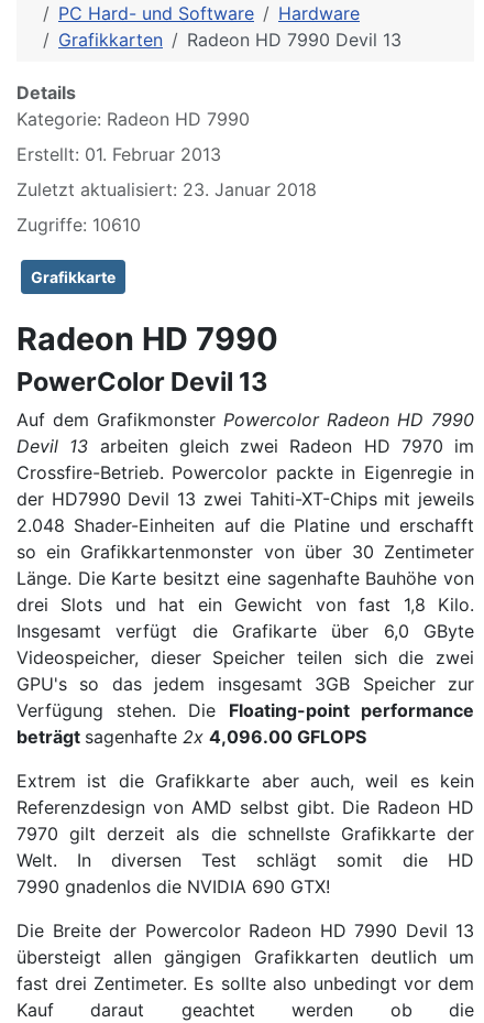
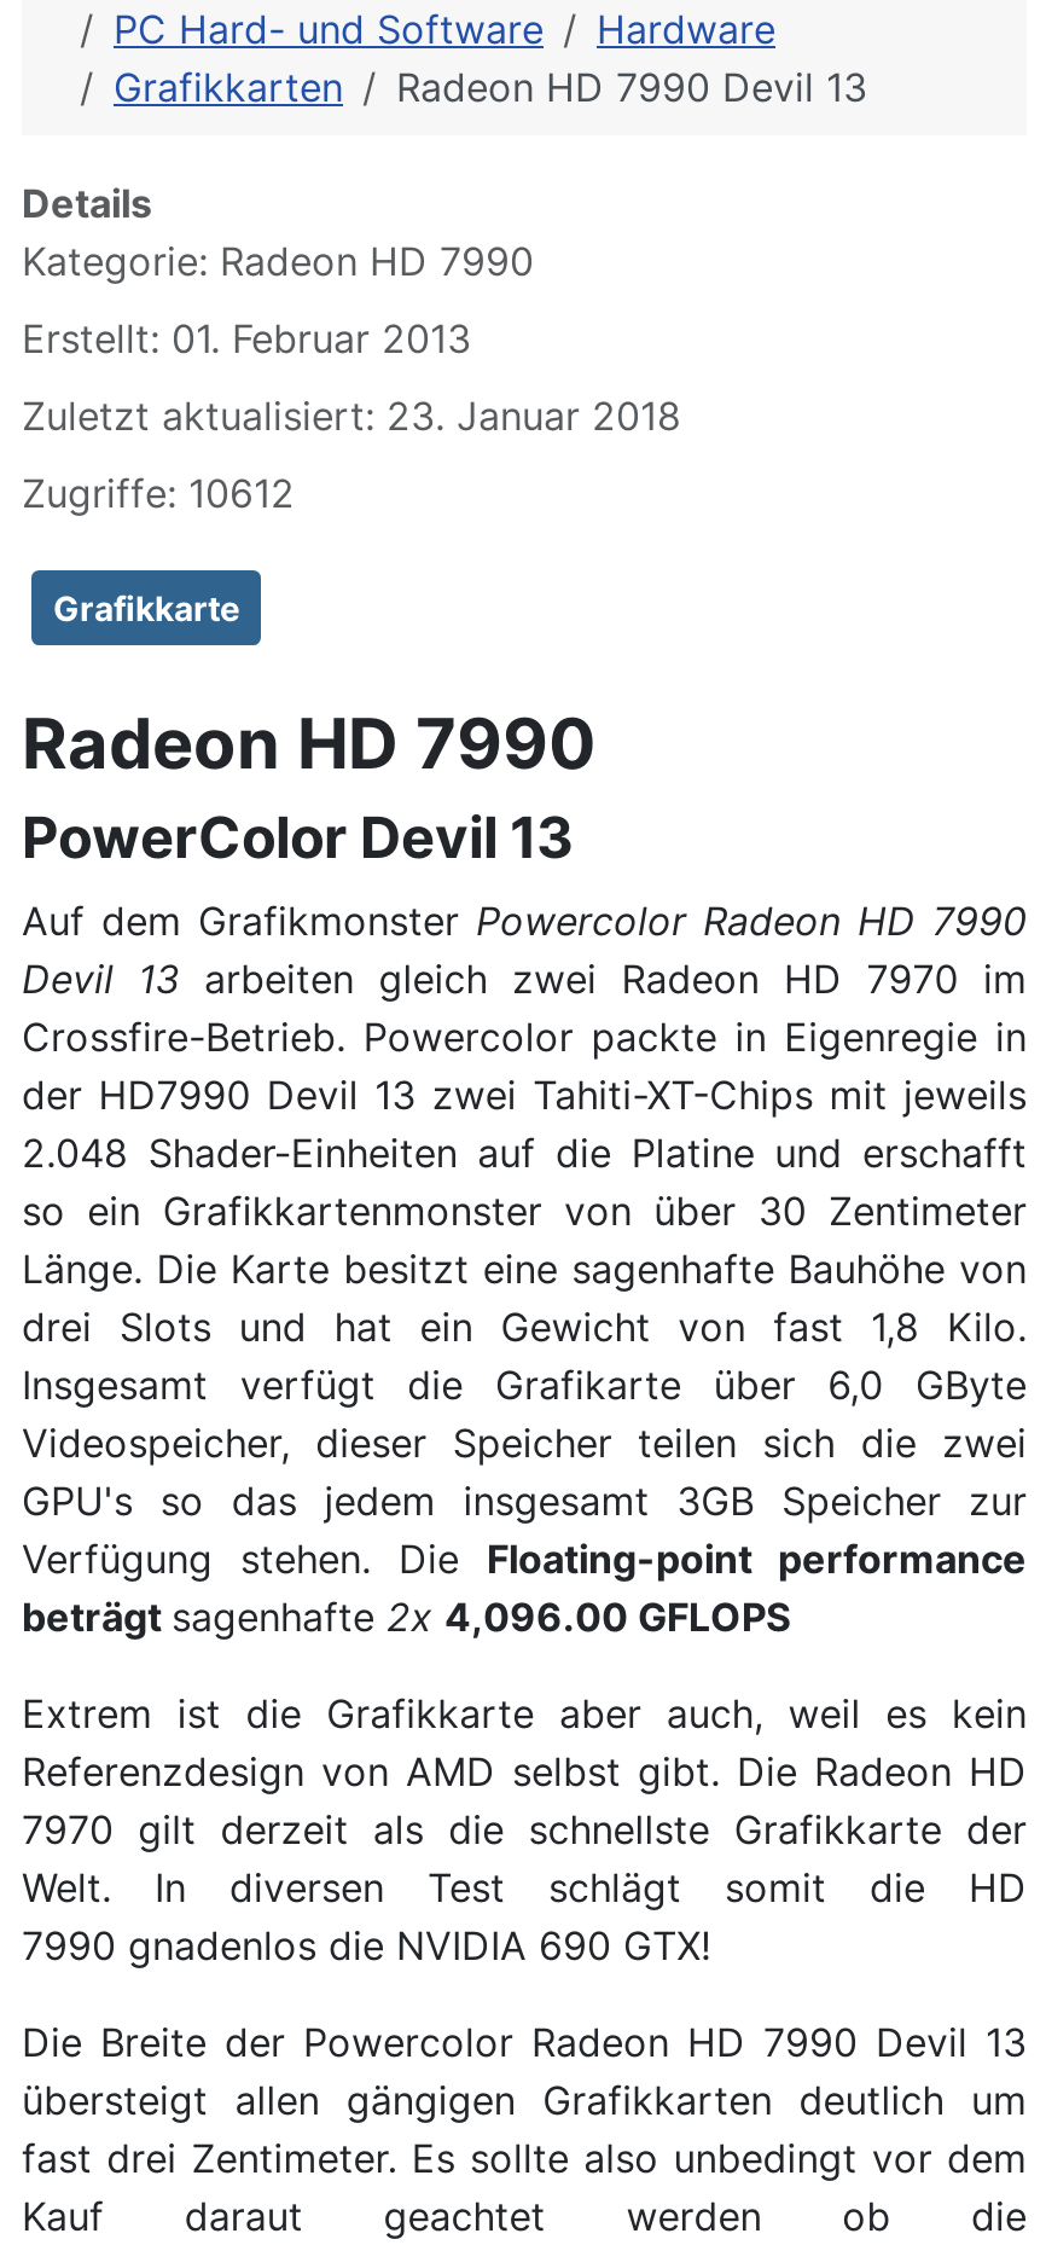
[16,214,141,236] Zugriffe: 10610 -> [22,470,295,518] Zugriffe: 10612

